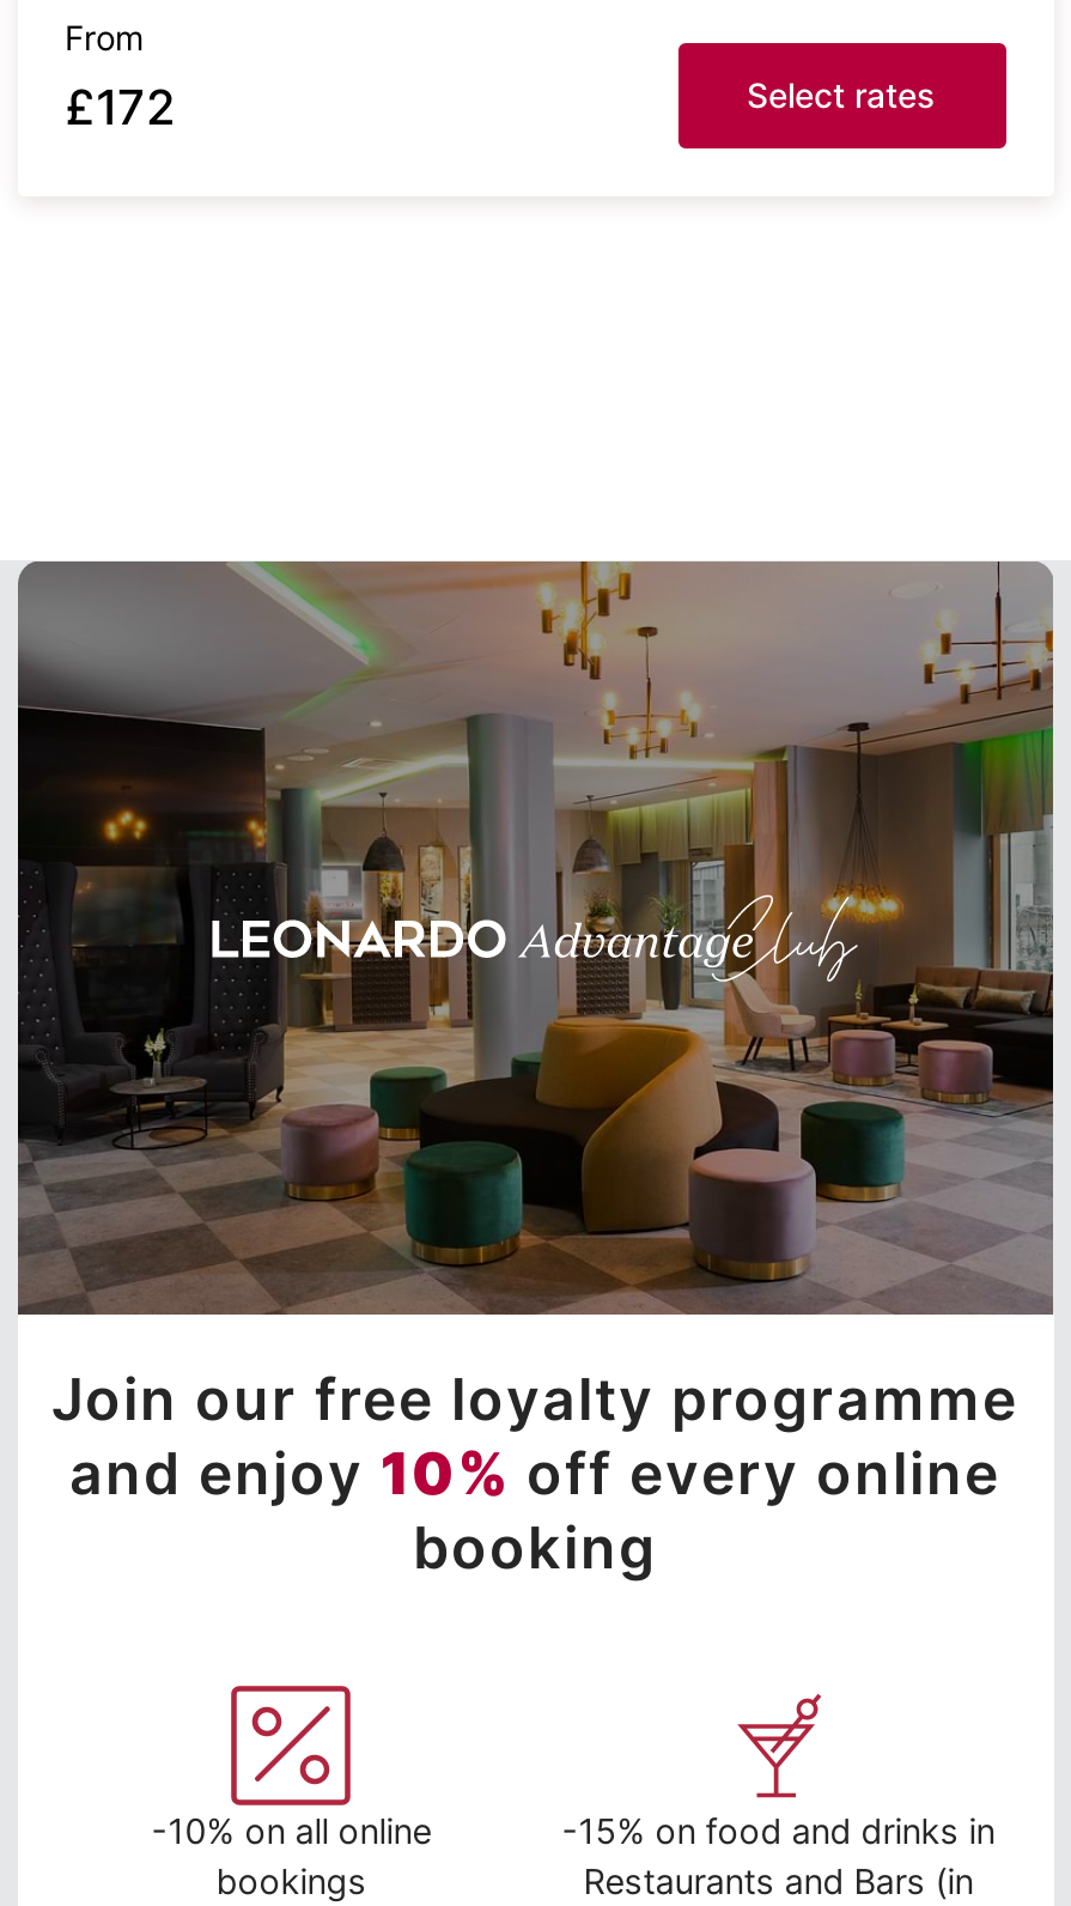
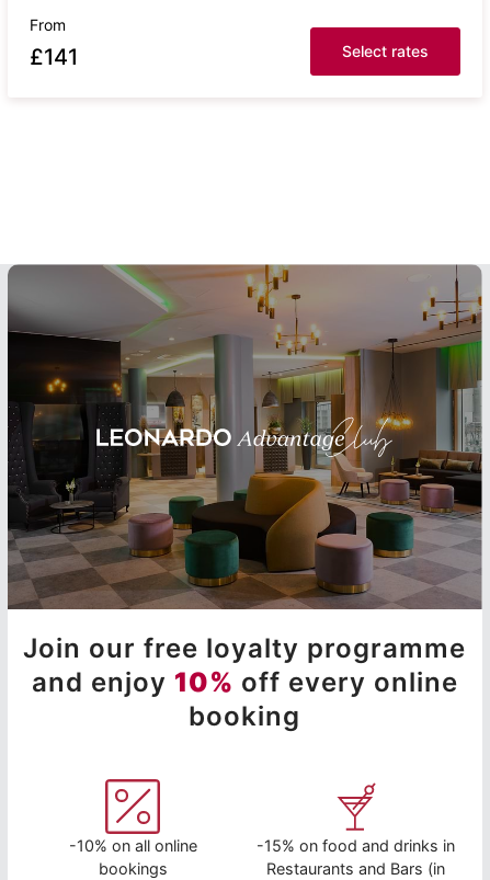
[65,79,175,136] £172 -> [29,44,77,70] £141

